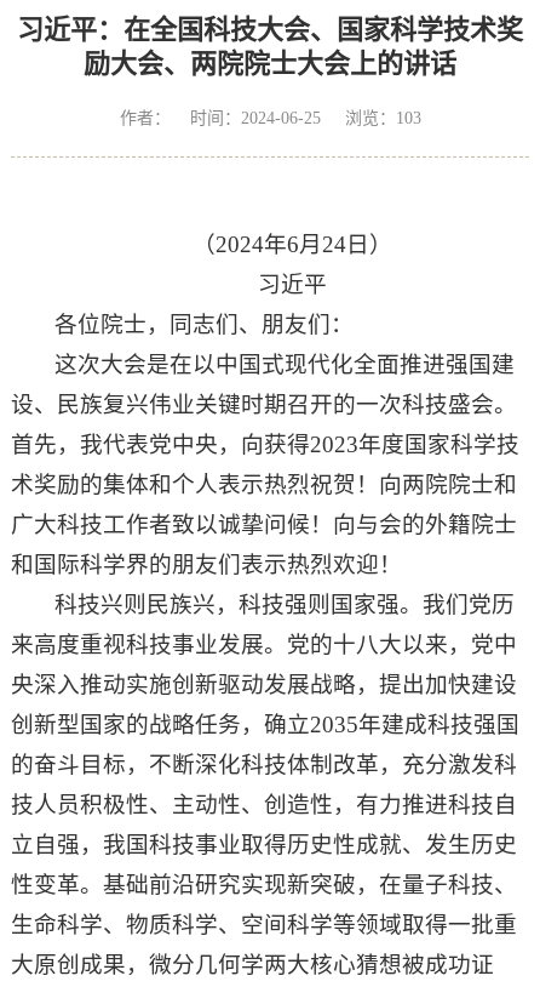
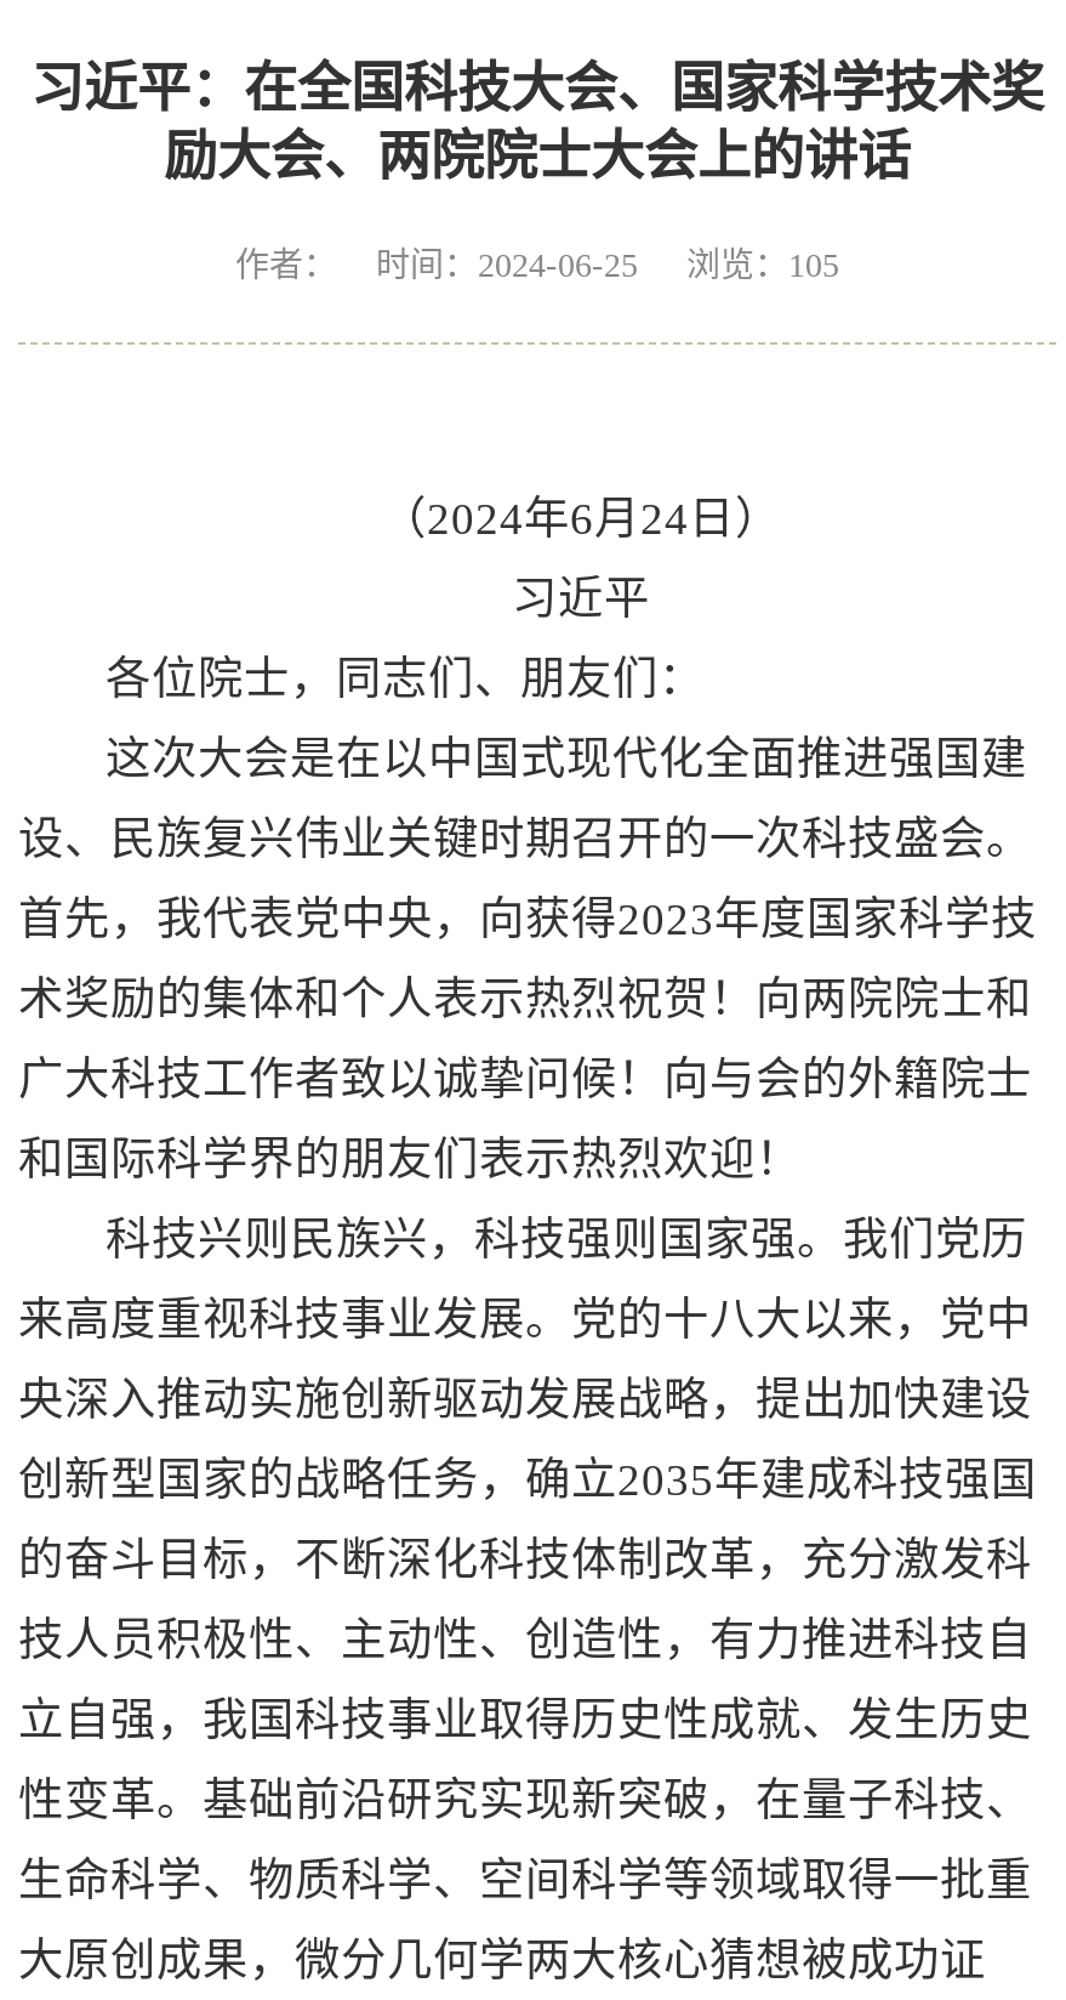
[119,109,421,127] 作者： 时间：2024-06-25 浏览：103 -> [235,248,839,284] 作者： 时间：2024-06-25 浏览：105

